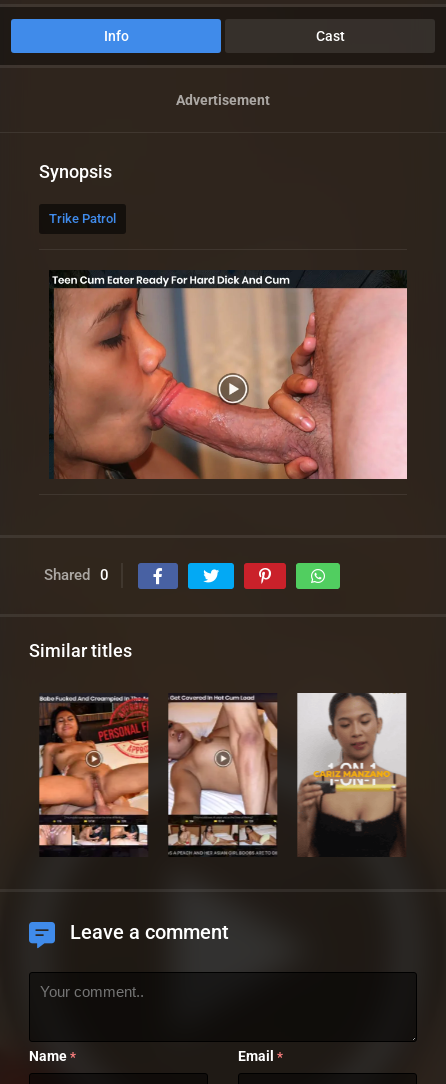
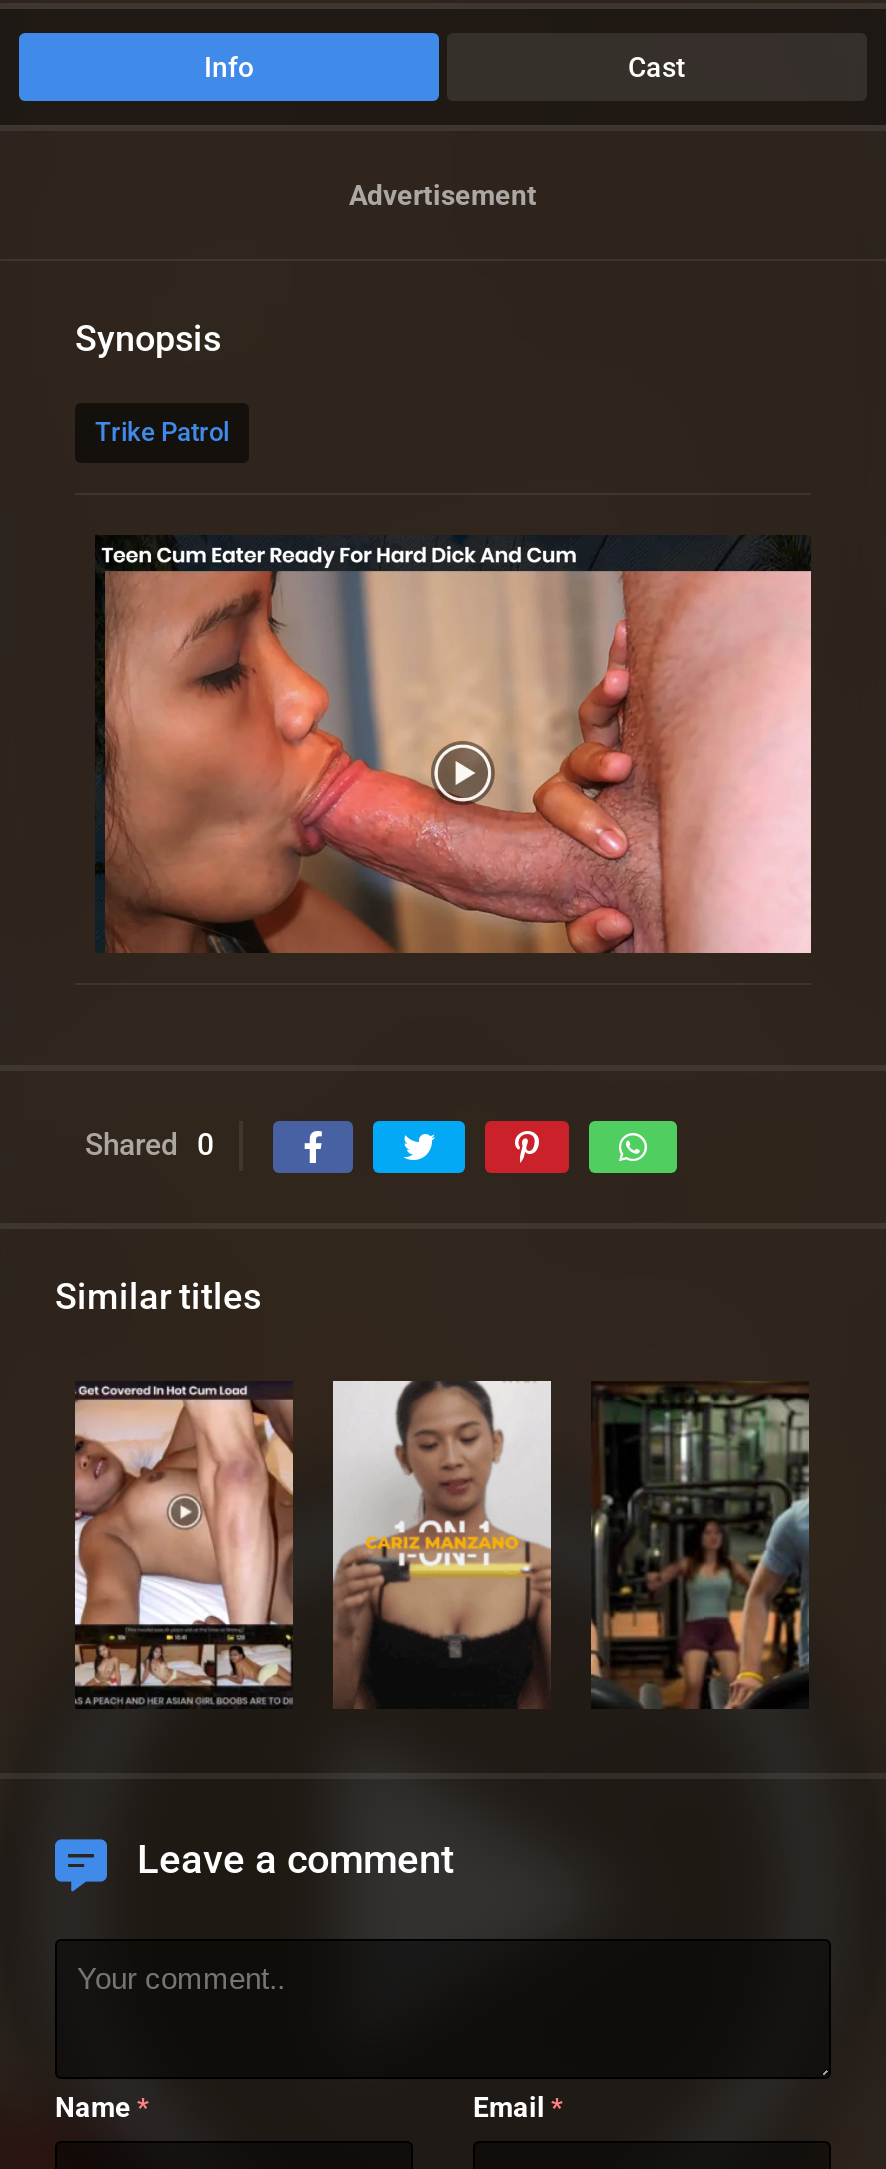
[38,696,149,855] [image] -> [73,1389,295,1707] [image]
[167,693,278,857] [image] -> [331,1379,553,1709] [image]
[296,692,407,857] [image] -> [591,1381,811,1711] [image]

